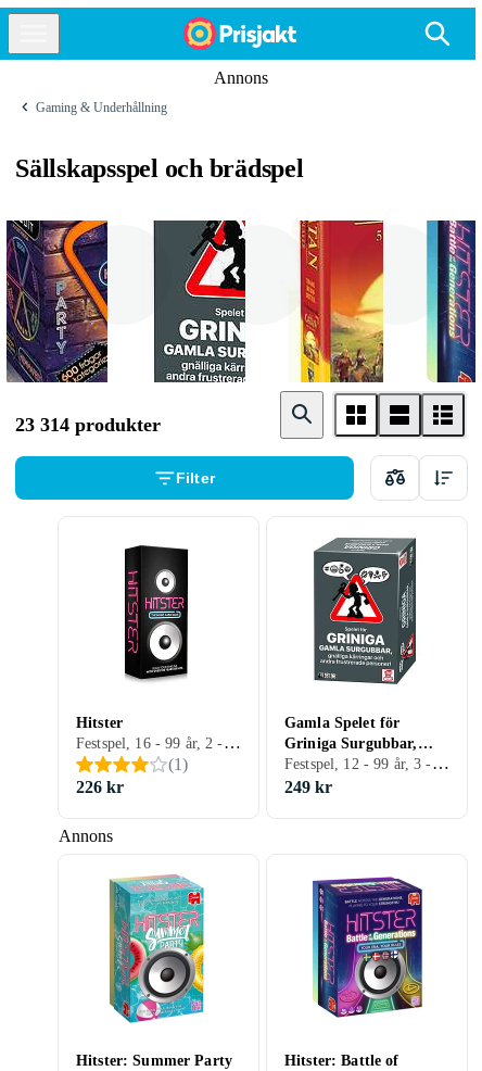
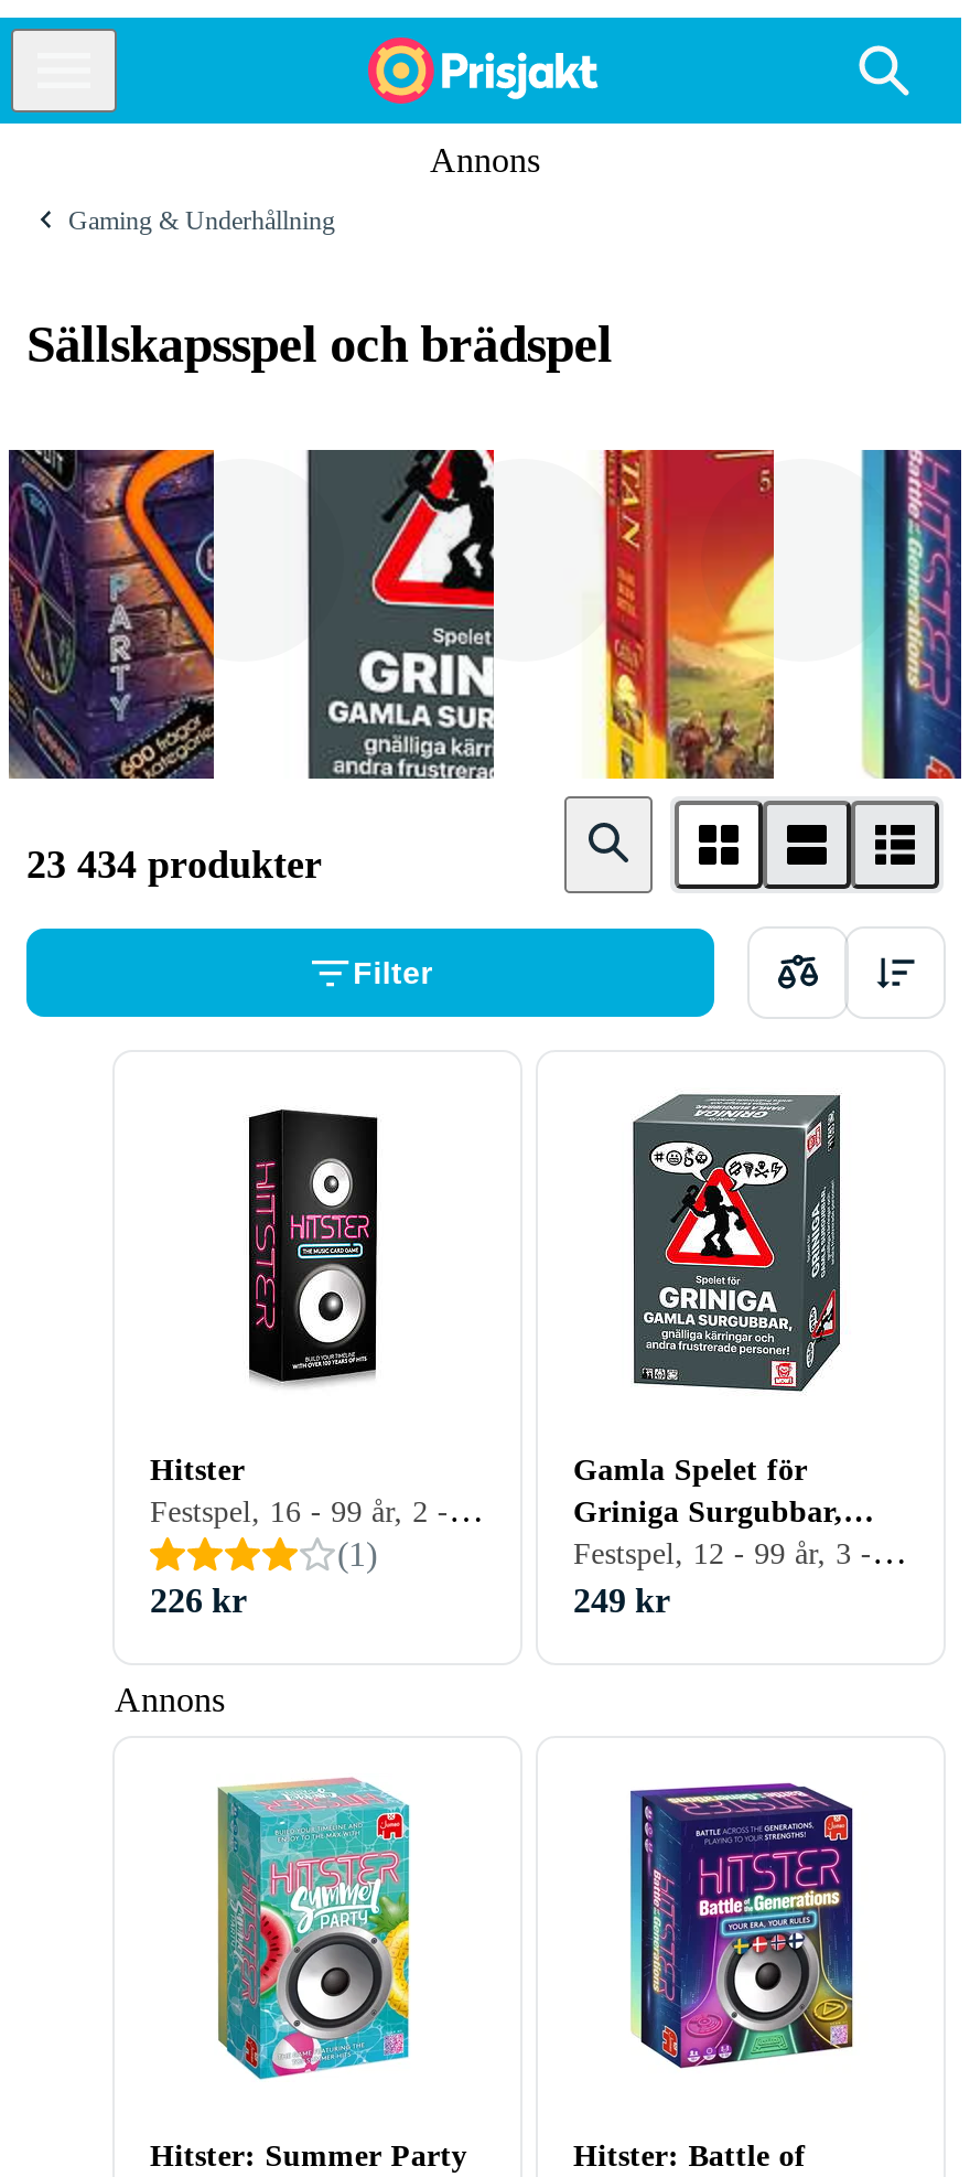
[15,413,161,435] 23 314 produkter -> [26,841,322,886] 23 434 produkter

